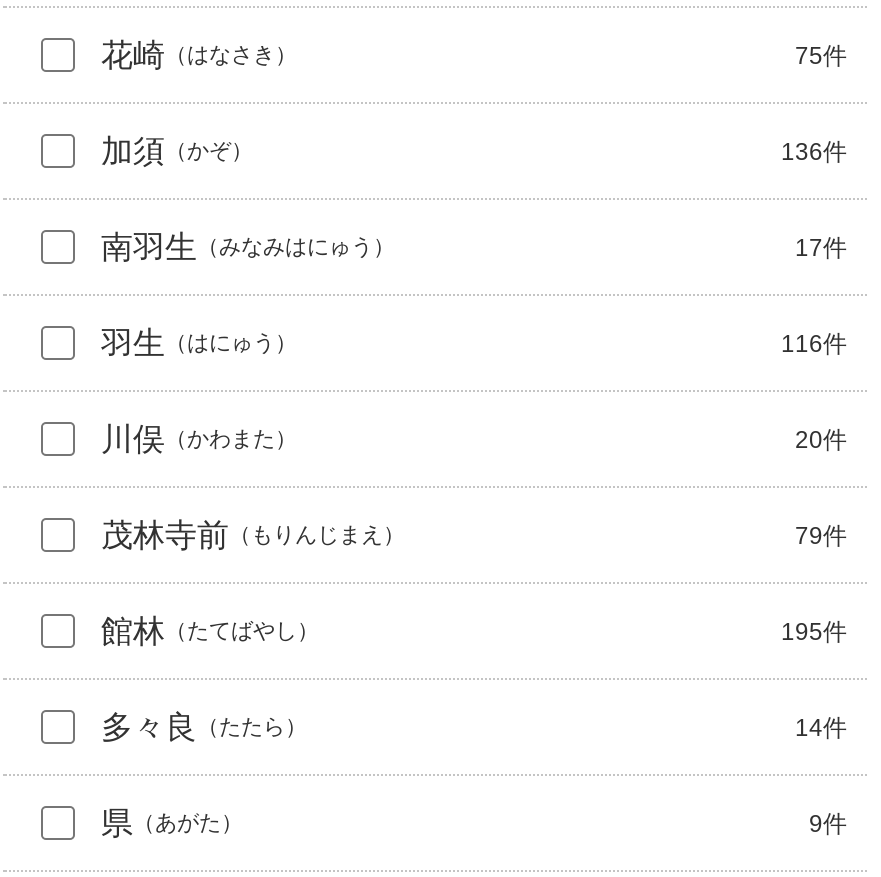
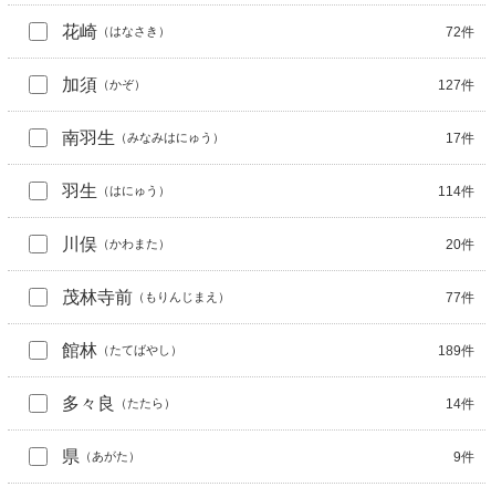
[795,41,847,69] 75件 -> [446,24,474,39] 72件
[781,137,847,165] 136件 -> [438,77,474,92] 127件
[781,329,847,357] 116件 -> [438,183,474,199] 114件
[795,521,847,549] 79件 -> [446,289,474,305] 77件
[781,617,847,645] 195件 -> [438,343,474,358] 189件

